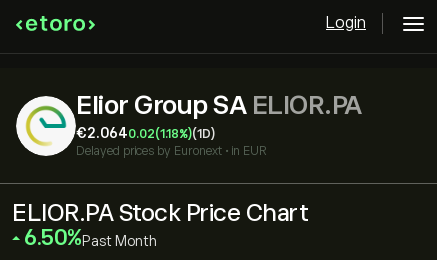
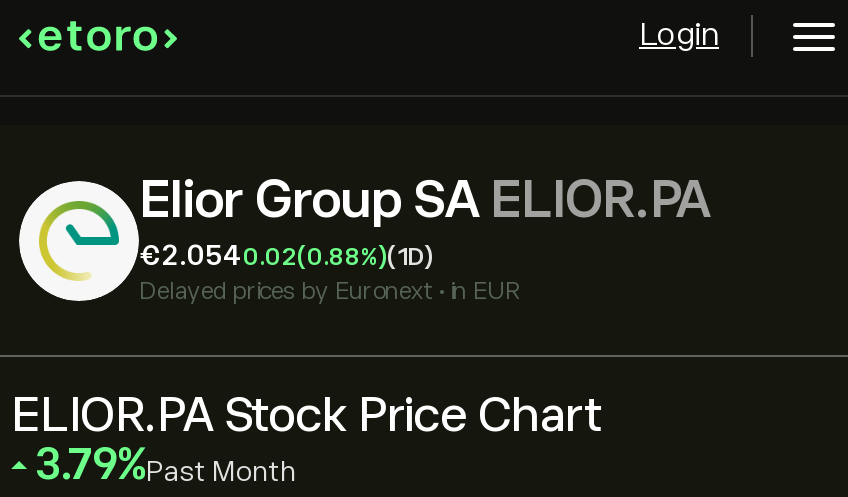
[76,125,215,141] €2.0640.02(1.18%)(1D) -> [139,239,433,271] €2.0540.02(0.88%)(1D)
[24,225,156,250] 6.50 Past Month -> [35,439,296,489] 3.79 Past Month

